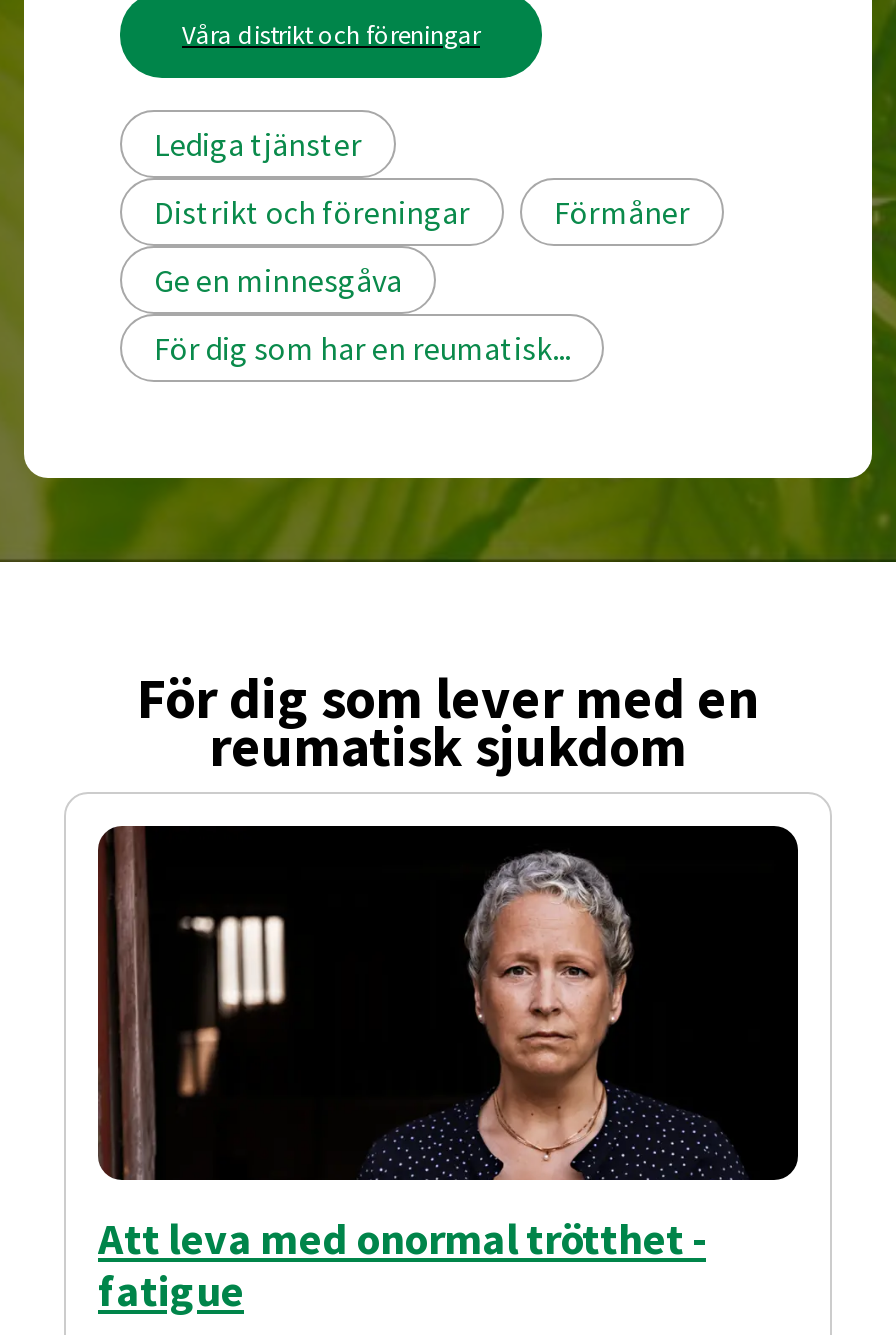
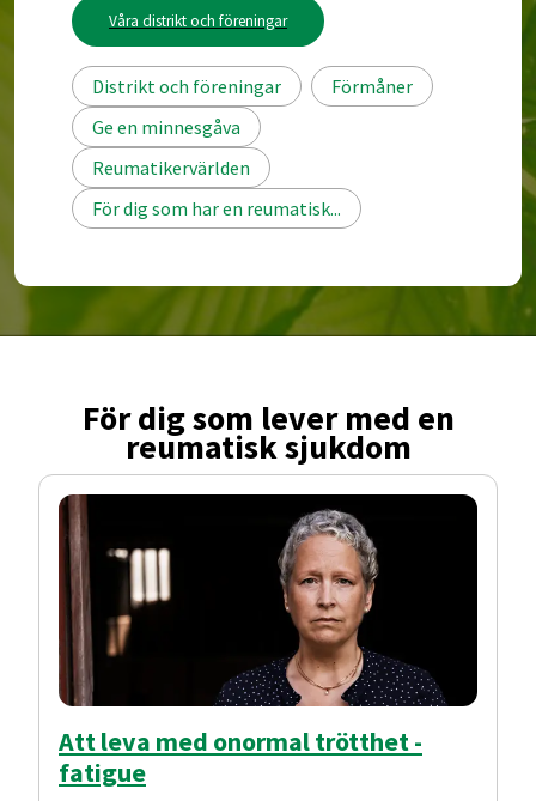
[154,125,362,165] Lediga tjänster -> none
moved [154,193,690,301] -> [92,75,413,139]: Distrikt och föreningar | Förmåner | Ge en minnesgåva
none -> [92,156,250,180] Reumatikervärlden

